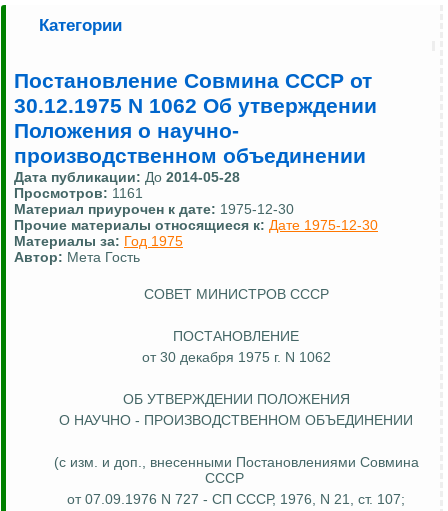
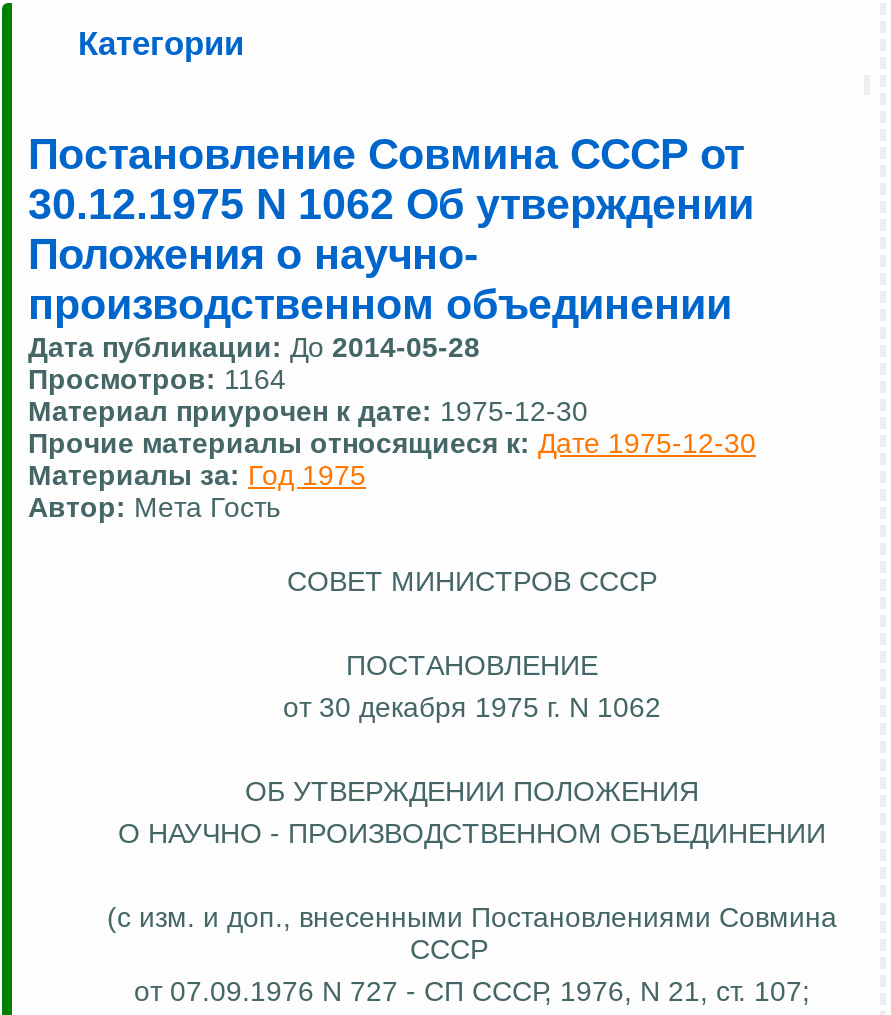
[14,185,143,201] Просмотров: 1161 -> [28,364,286,396] Просмотров: 1164

